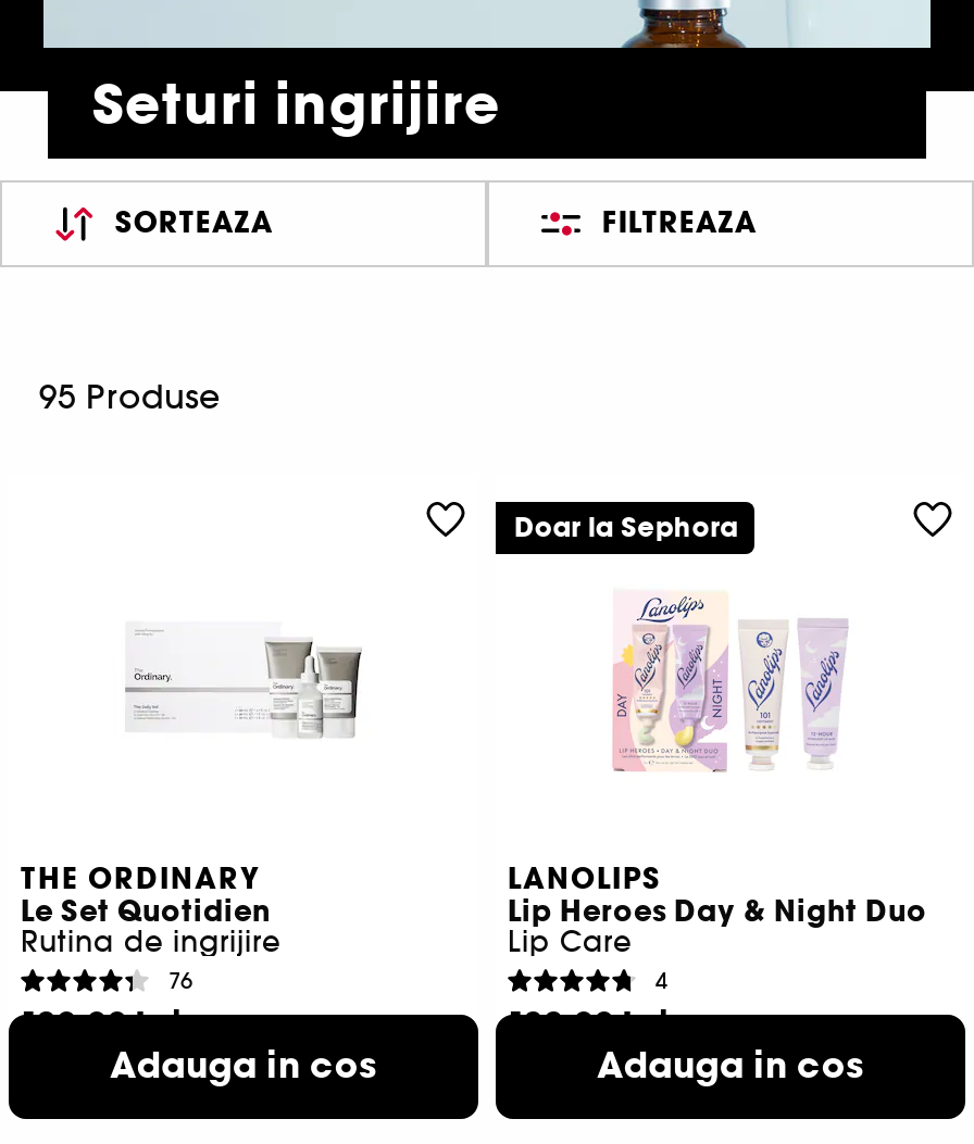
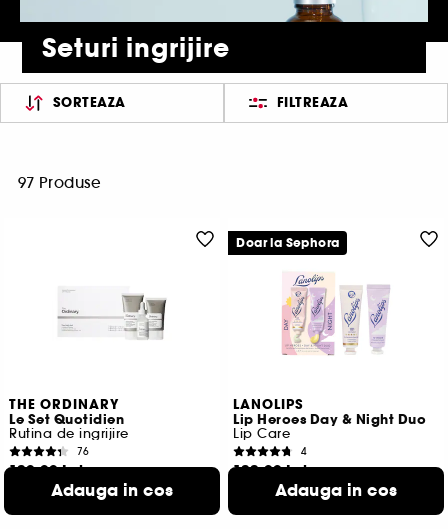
[39,376,222,417] 95 Produse -> [18,173,101,192] 97 Produse

